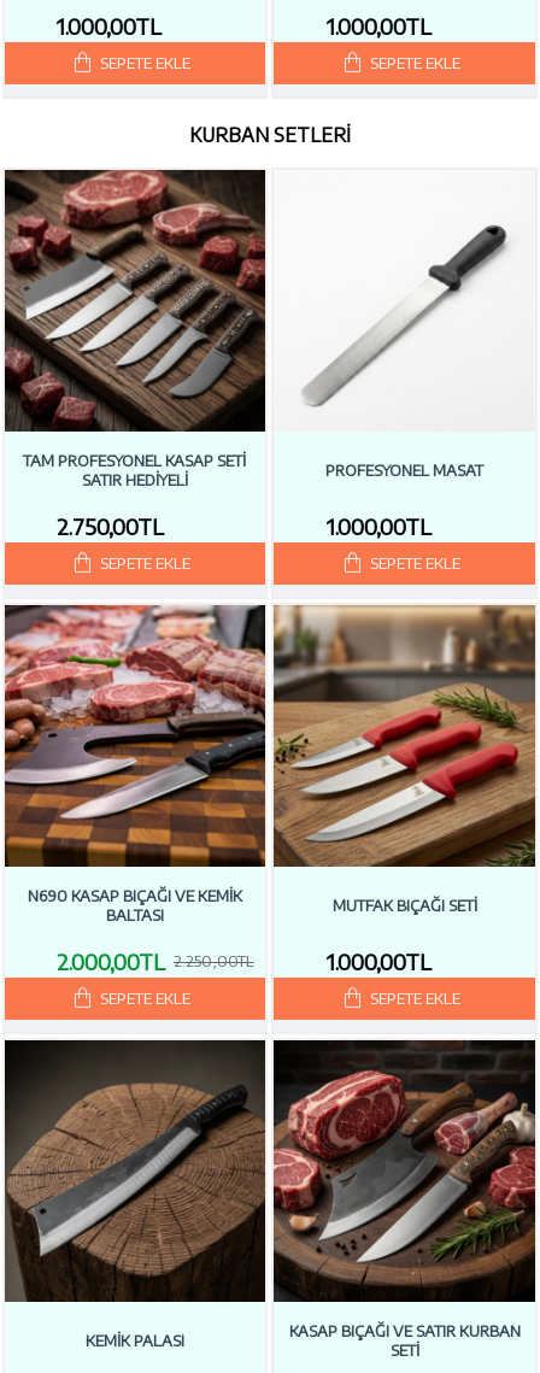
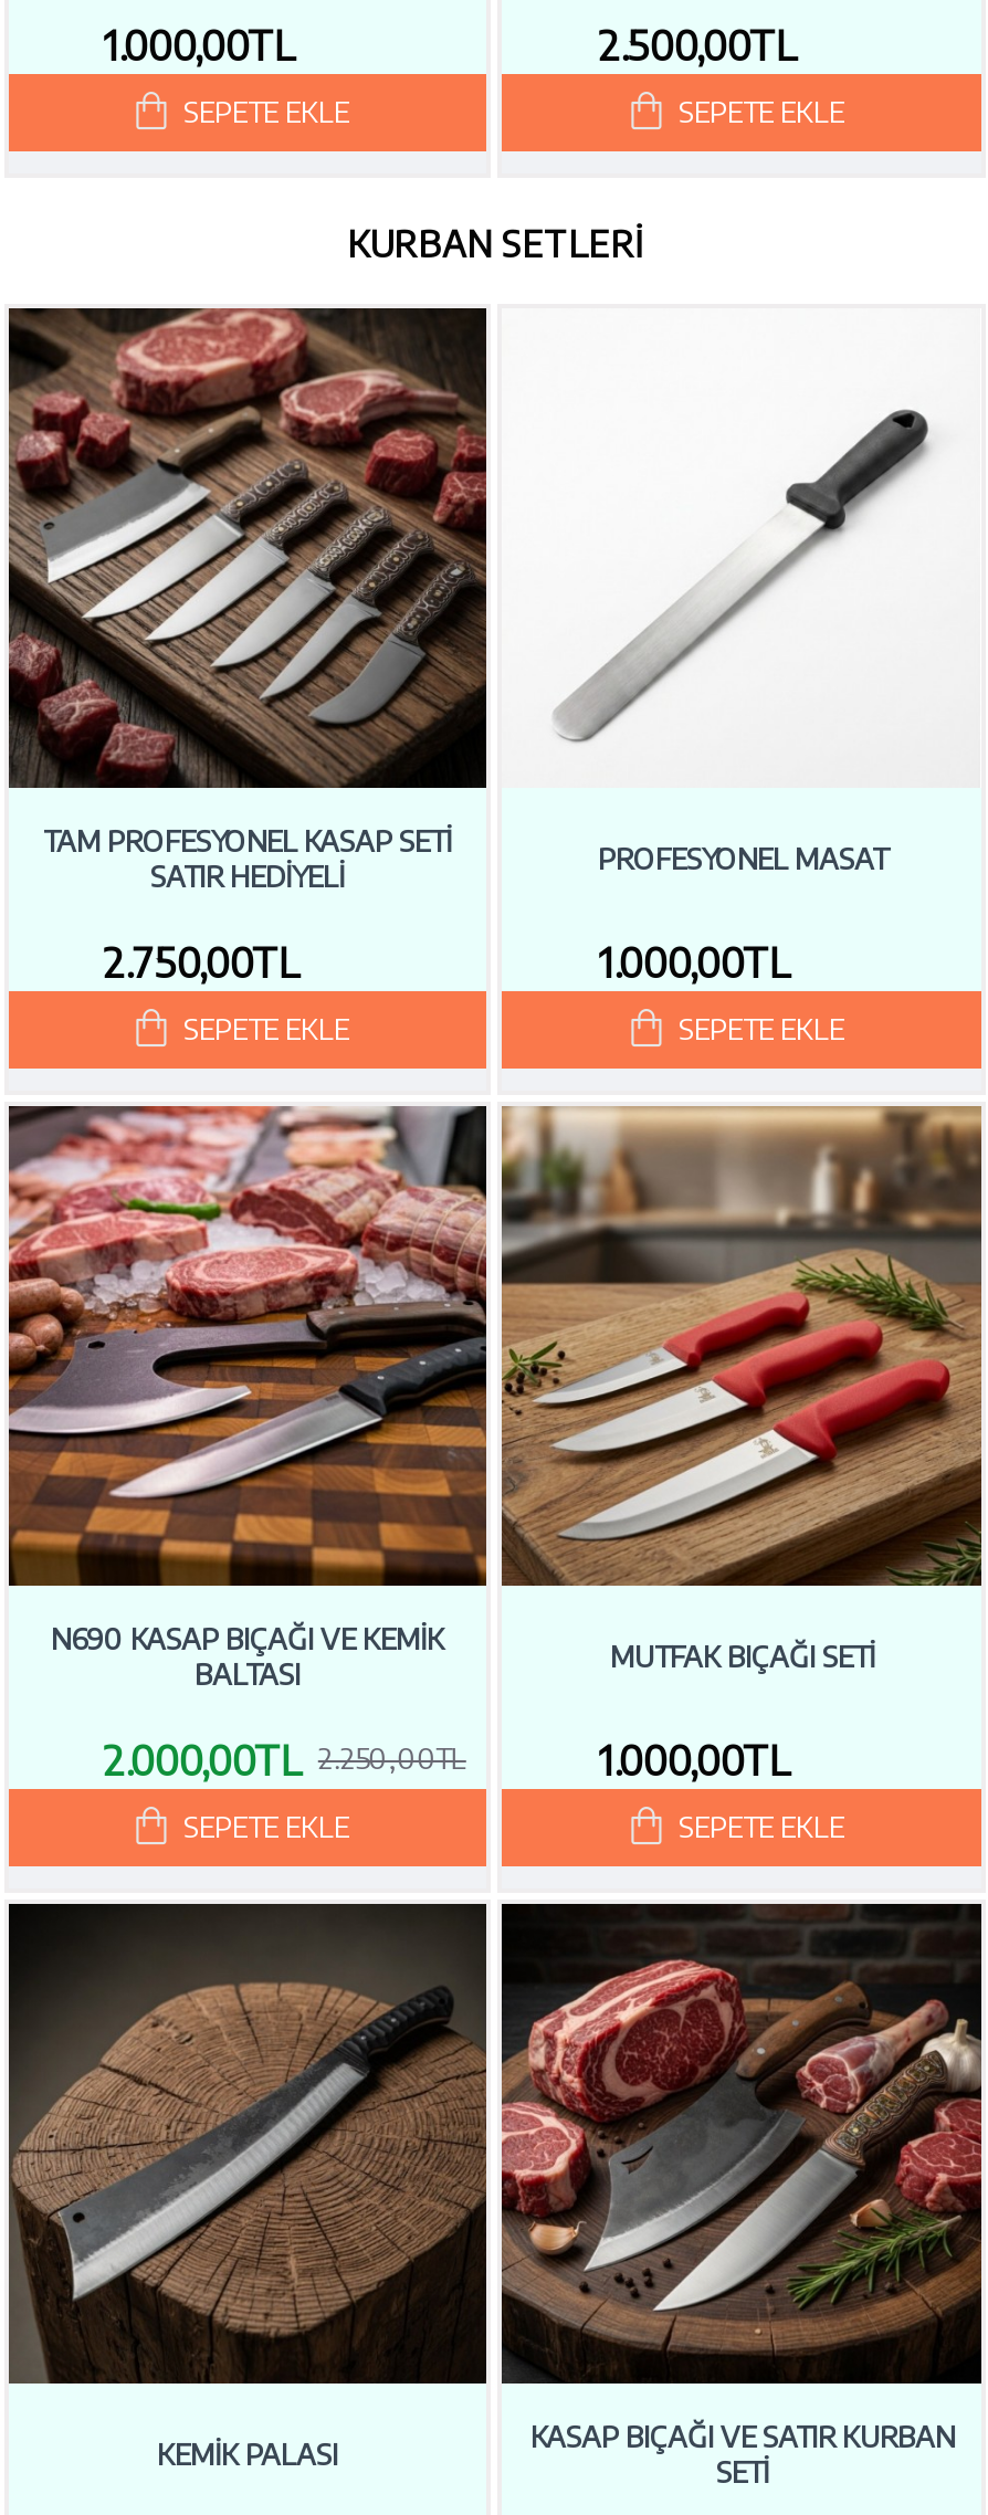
[327,12,431,39] 1.000,00TL -> [599,18,798,69] 2.500,00TL

